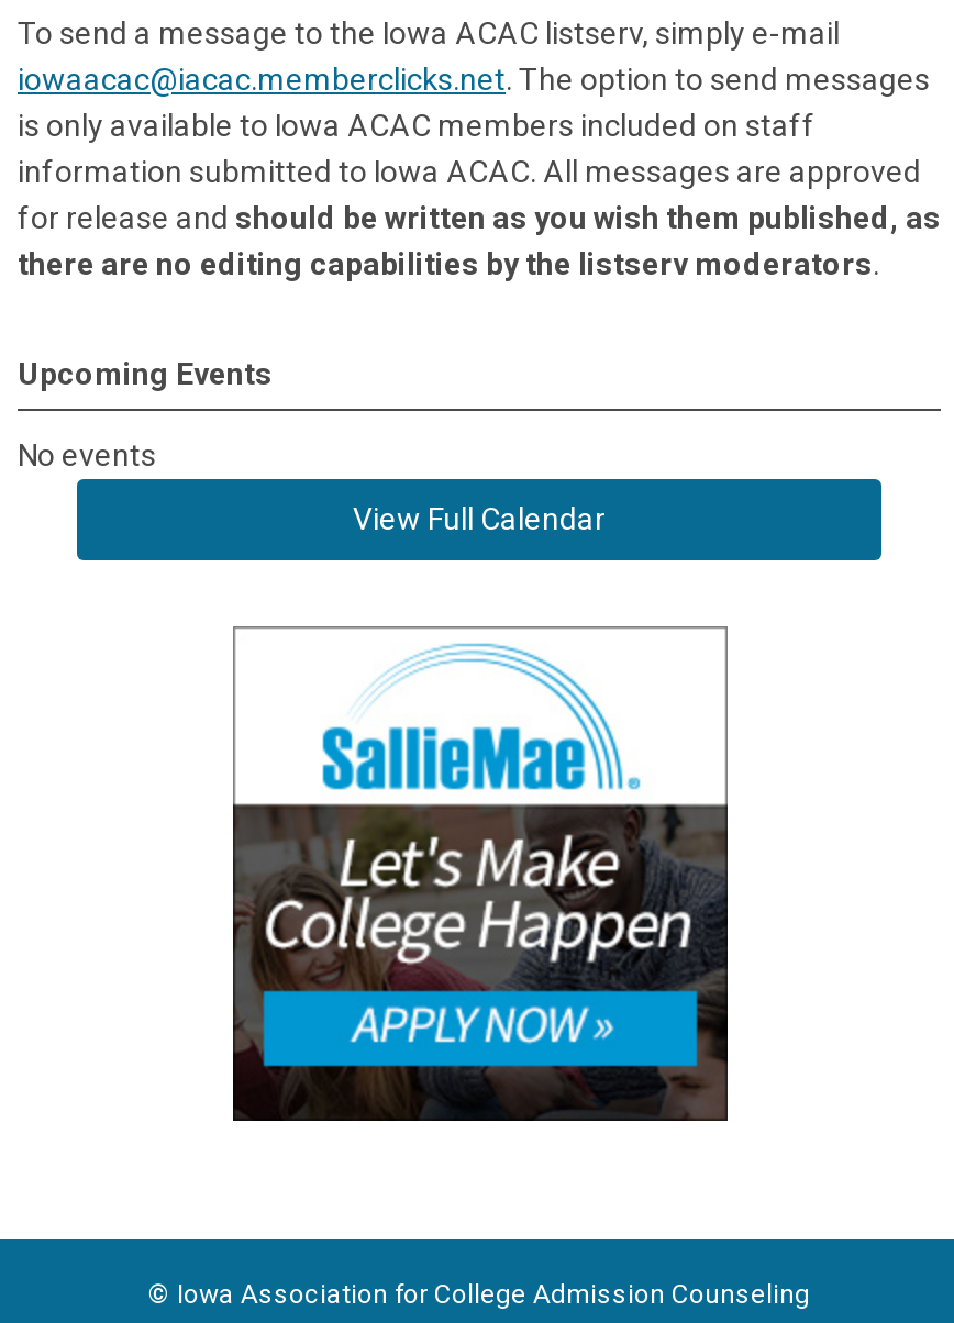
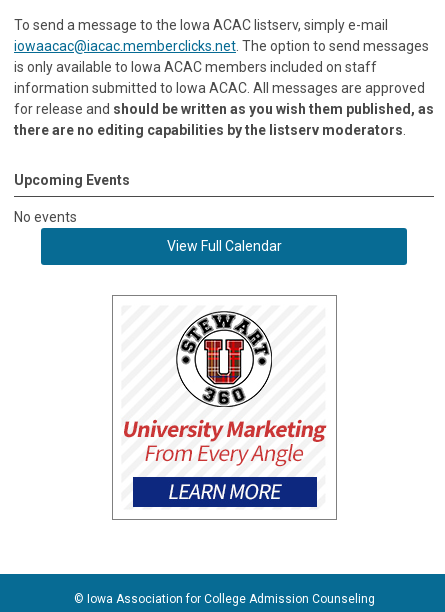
[233,642,728,1121] [image] -> [113,303,336,519] [image]

